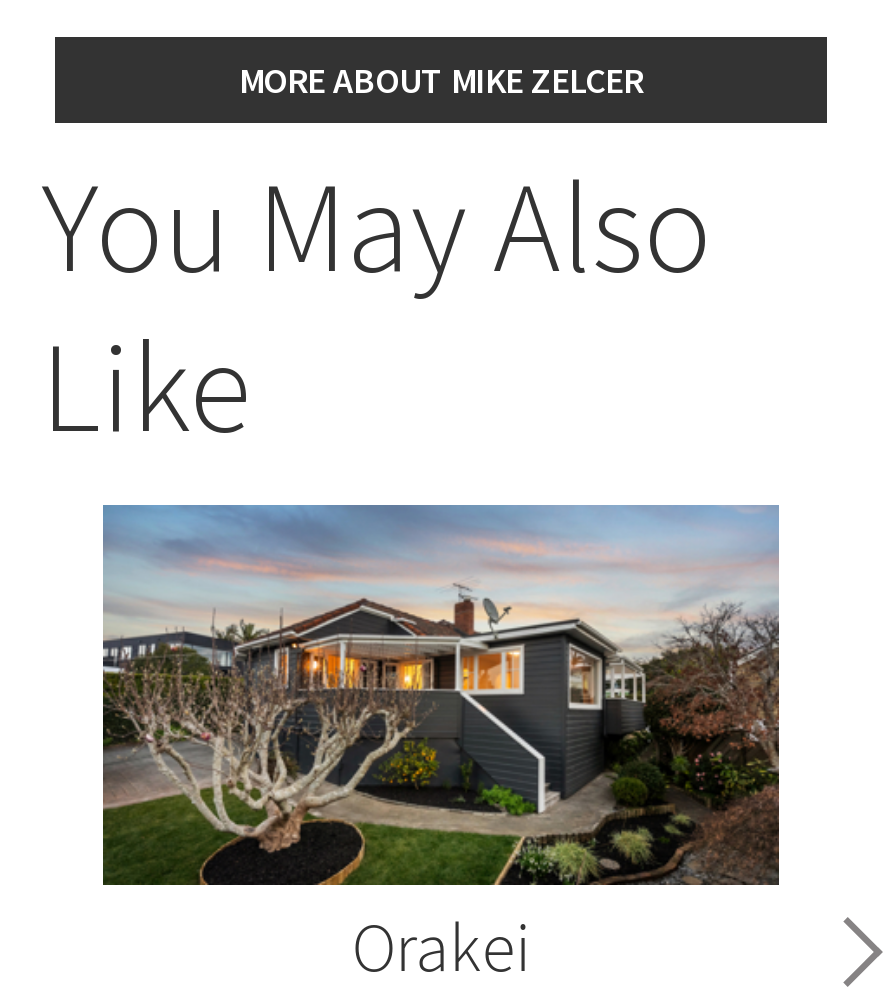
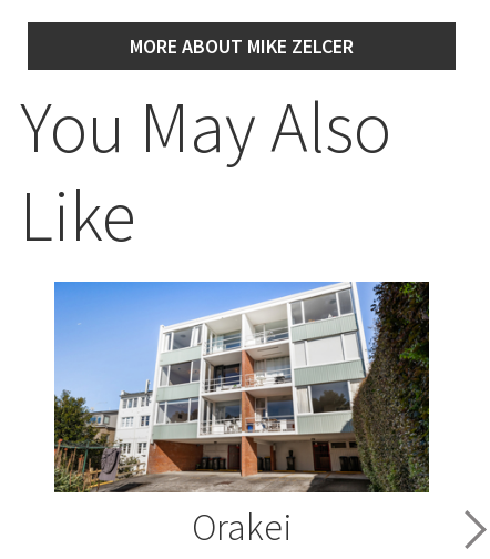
[101,505,781,887] [image] -> [53,281,430,494] [image]

